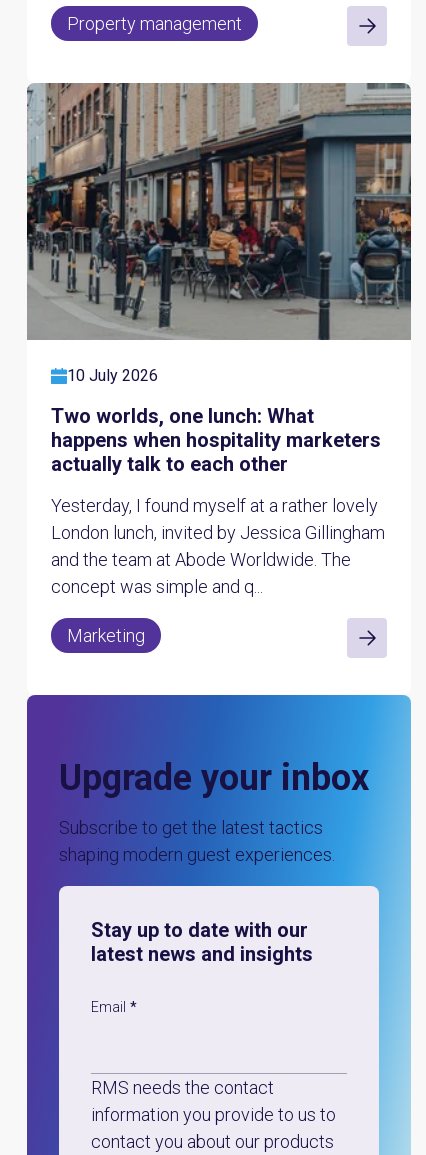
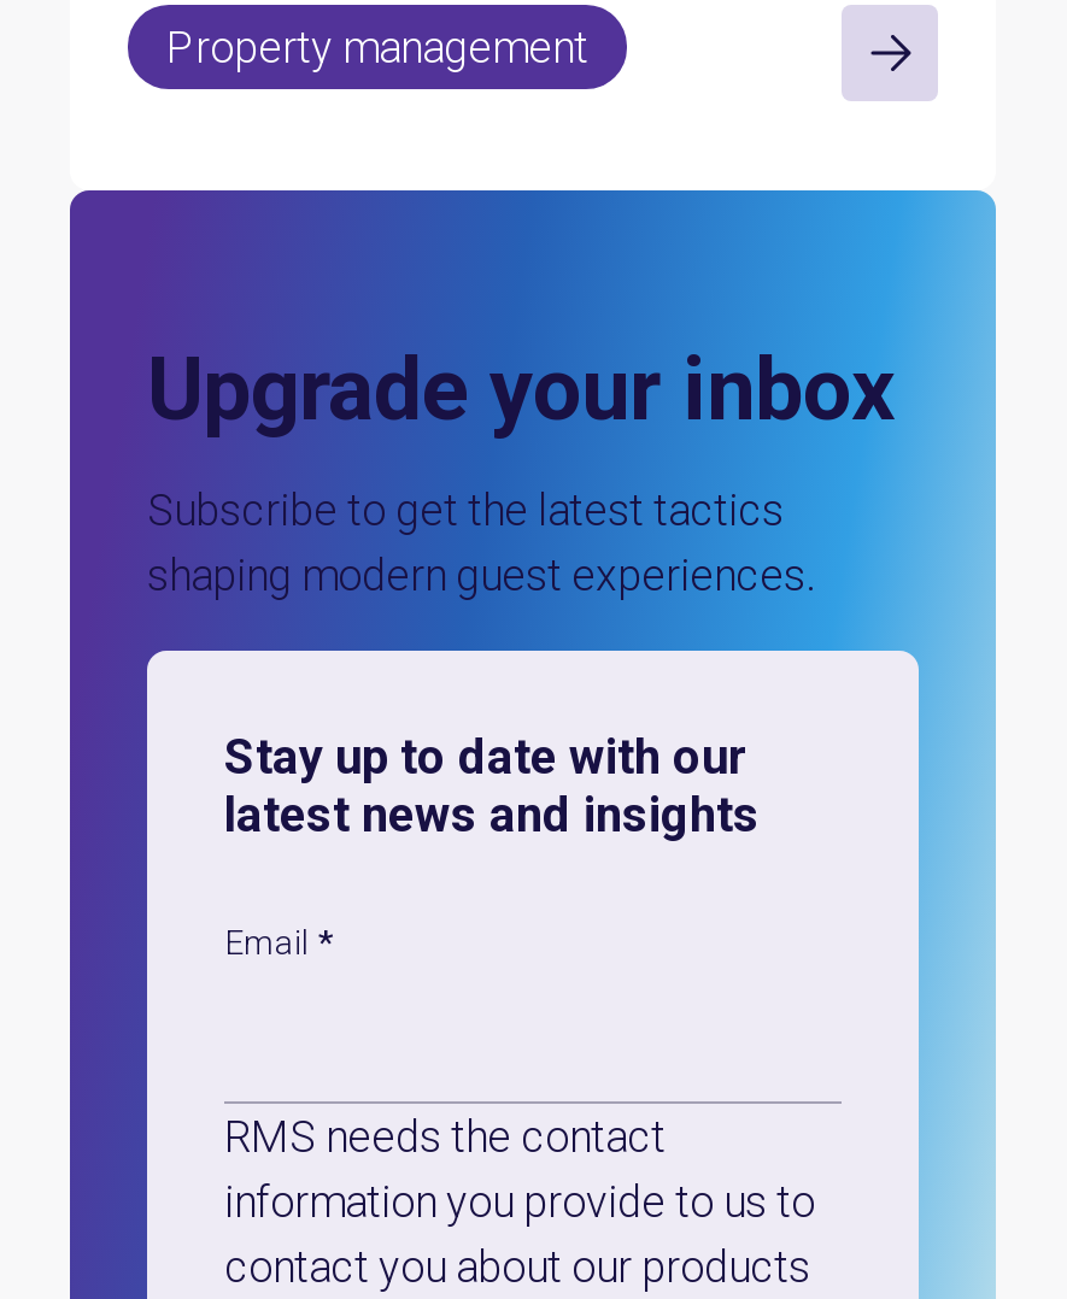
[26,82,412,646] [image] | 10 July 2026 | Two worlds, one lunch: What | happens when hospitality marketers | actually talk to each other | Yesterday, I found myself at a rather lovely | London lunch, invited by Jessica Gillingham | and the team at Abode Worldwide. The | concept was simple and q... | Marketing -> none

